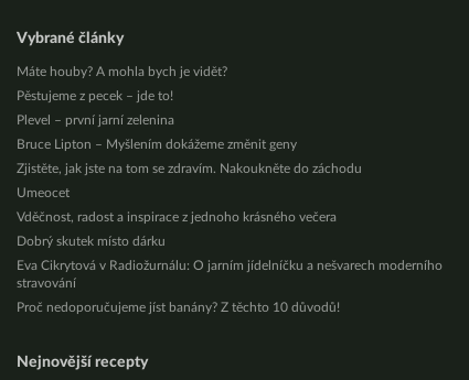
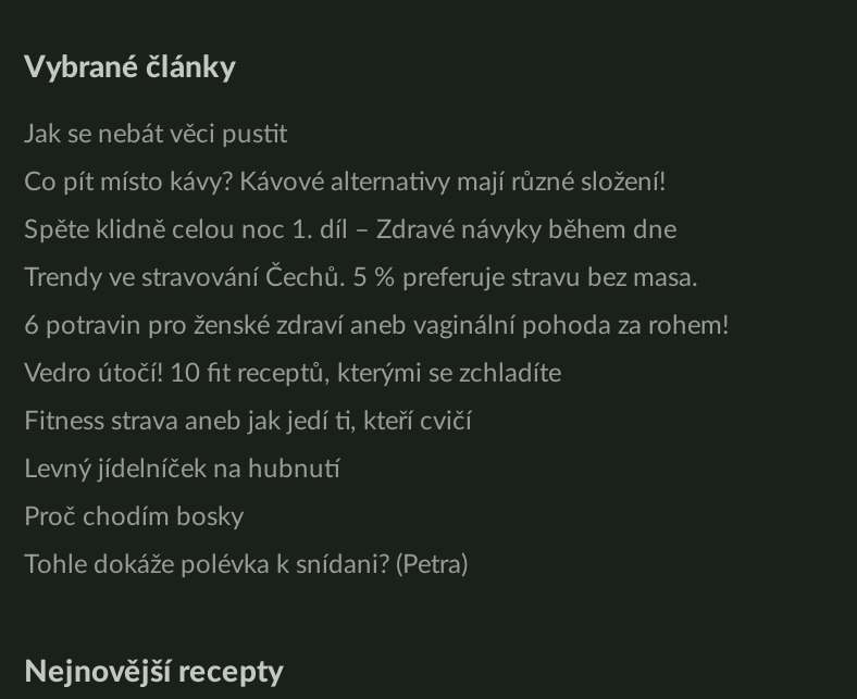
[17,65,227,78] Máte houby? A mohla bych je vidět? -> [24,121,287,147] Jak se nebát věci pustit
[17,89,173,102] Pěstujeme z pecek – jde to! -> [24,168,666,195] Co pít místo kávy? Kávové alternativy mají různé složení!
[17,113,174,127] Plevel – první jarní zelenina -> [24,216,676,242] Spěte klidně celou noc 1. díl – Zdravé návyky během dne
[17,138,297,151] Bruce Lipton – Myšlením dokážeme změnit geny -> [24,264,698,290] Trendy ve stravování Čechů. 5 % preferuje stravu bez masa.
[17,162,362,175] Zjistěte, jak jste na tom se zdravím. Nakoukněte do záchodu -> [24,312,729,338] 6 potravin pro ženské zdraví aneb vaginální pohoda za rohem!
[17,186,70,199] Umeocet -> [24,360,561,386] Vedro útočí! 10 fit receptů, kterými se zchladíte
[17,210,337,224] Vděčnost, radost a inspirace z jednoho krásného večera -> [24,408,472,434] Fitness strava aneb jak jedí ti, kteří cvičí
[17,235,166,248] Dobrý skutek místo dárku -> [24,455,339,482] Levný jídelníček na hubnutí
[17,259,443,290] Eva Cikrytová v Radiožurnálu: O jarním jídelníčku a nešvarech moderního | stravování -> [24,503,244,529] Proč chodím bosky
[17,301,340,314] Proč nedoporučujeme jíst banány? Z těchto 10 důvodů! -> [24,551,468,577] Tohle dokáže polévka k snídani? (Petra)

